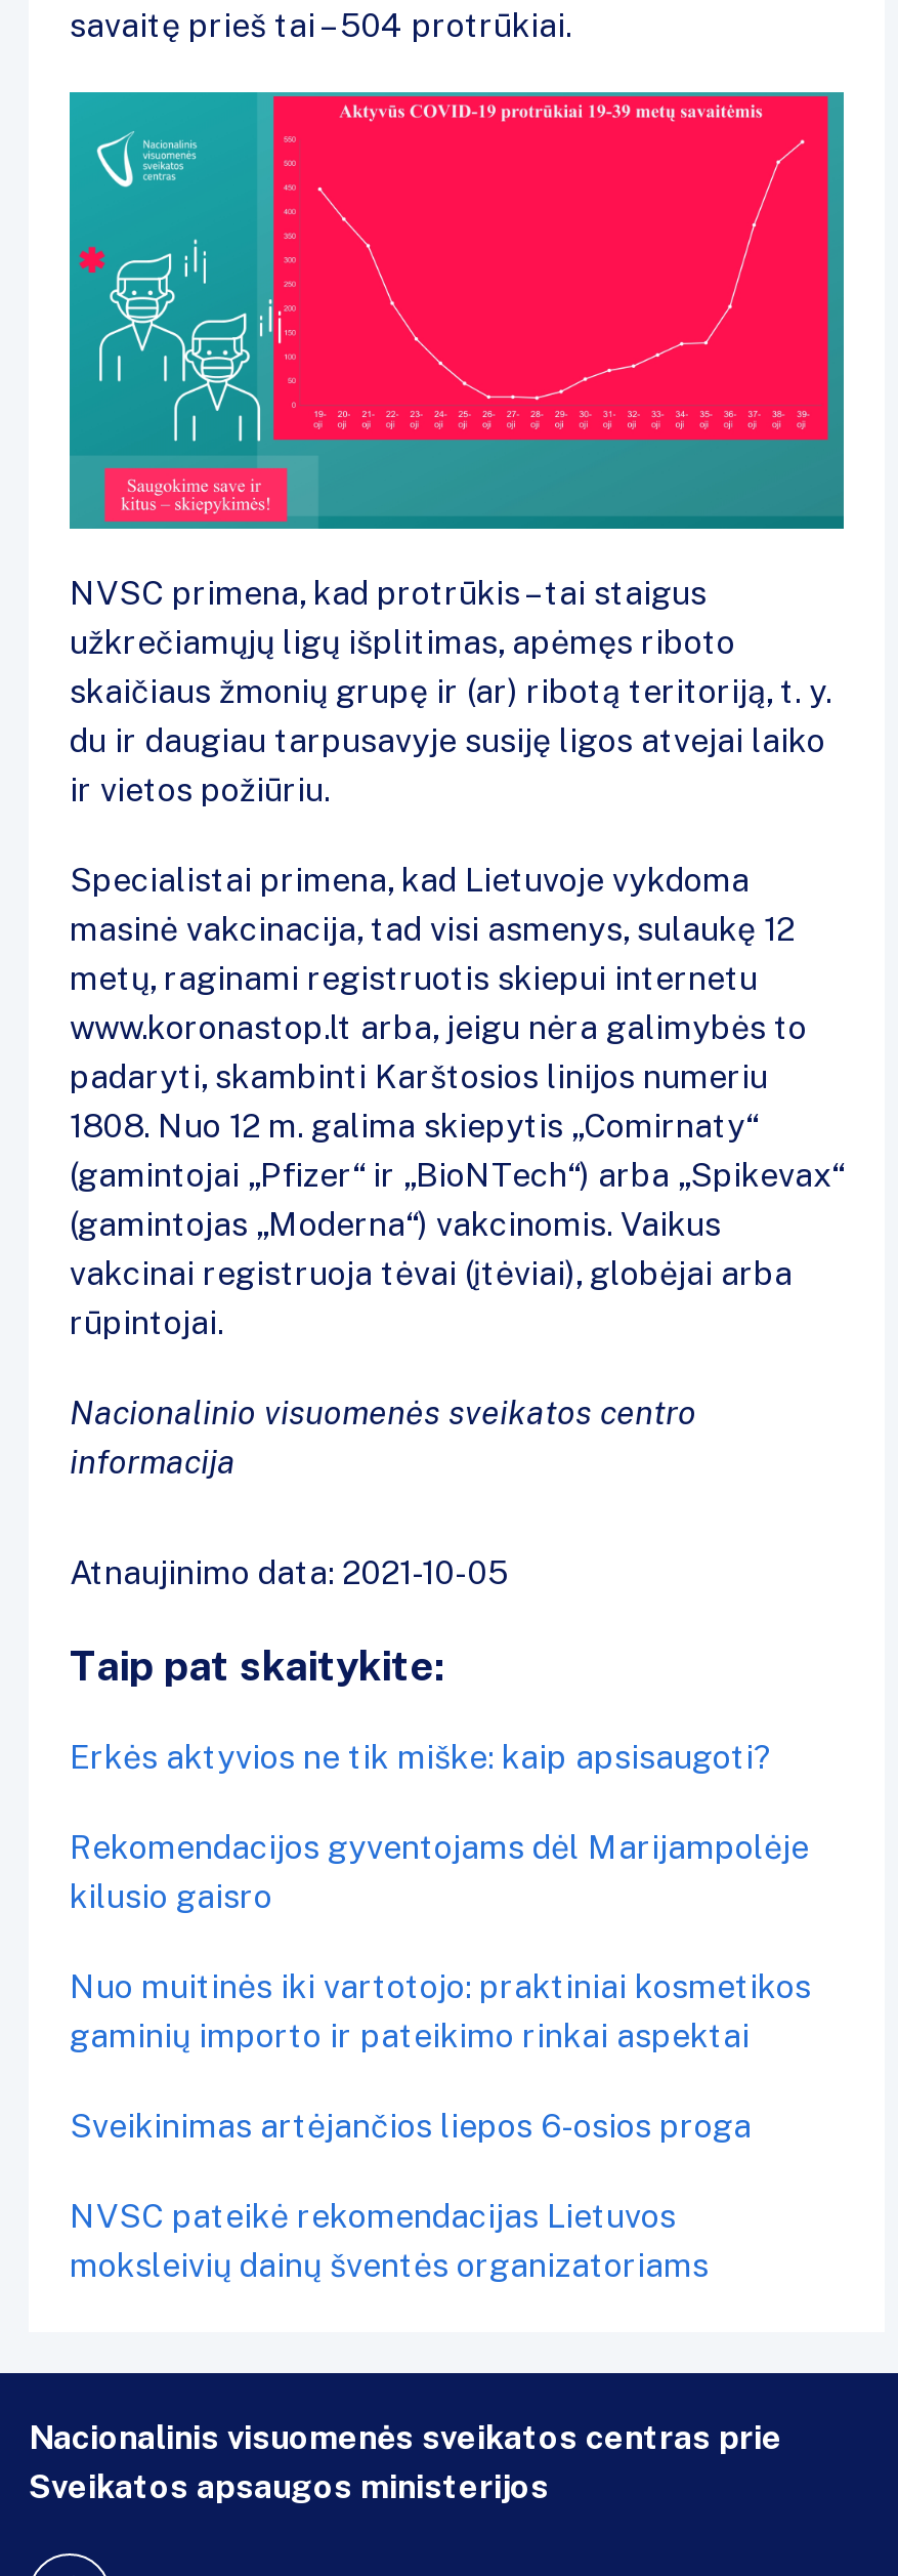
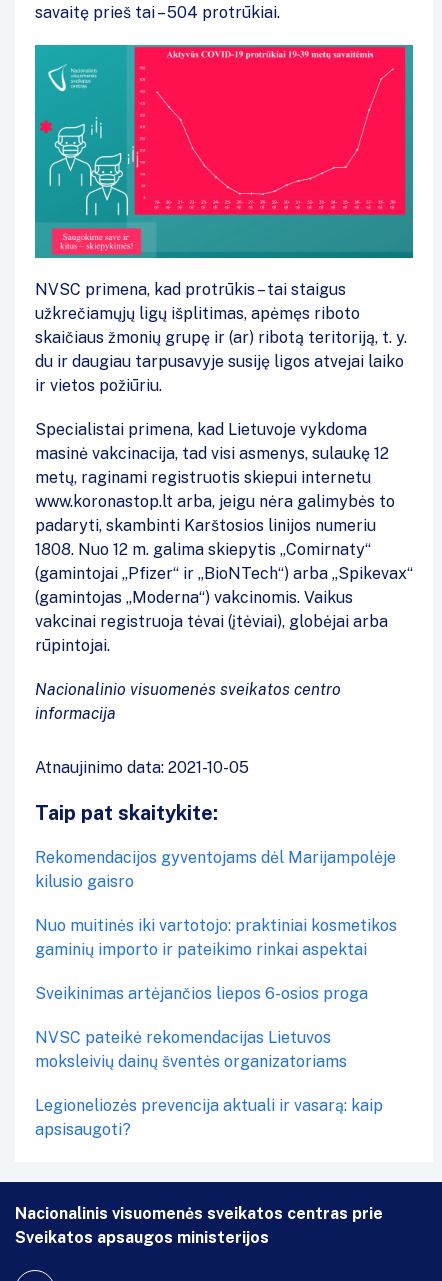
[70,1737,772,1776] Erkės aktyvios ne tik miške: kaip apsisaugoti? -> none
moved [70,1827,811,2284] -> [35,848,397,1071]: Rekomendacijos gyventojams dėl Marijampolėje | kilusio gaisro | Nuo muitinės iki vartotojo: praktiniai kosmetikos | gaminių importo ir pateikimo rinkai aspektai | Sveikinimas artėjančios liepos 6-osios proga | NVSC pateikė rekomendacijas Lietuvos | moksleivių dainų šventės organizatoriams
none -> [35,1096,383,1139] Legioneliozės prevencija aktuali ir vasarą: kaip | apsisaugoti?

